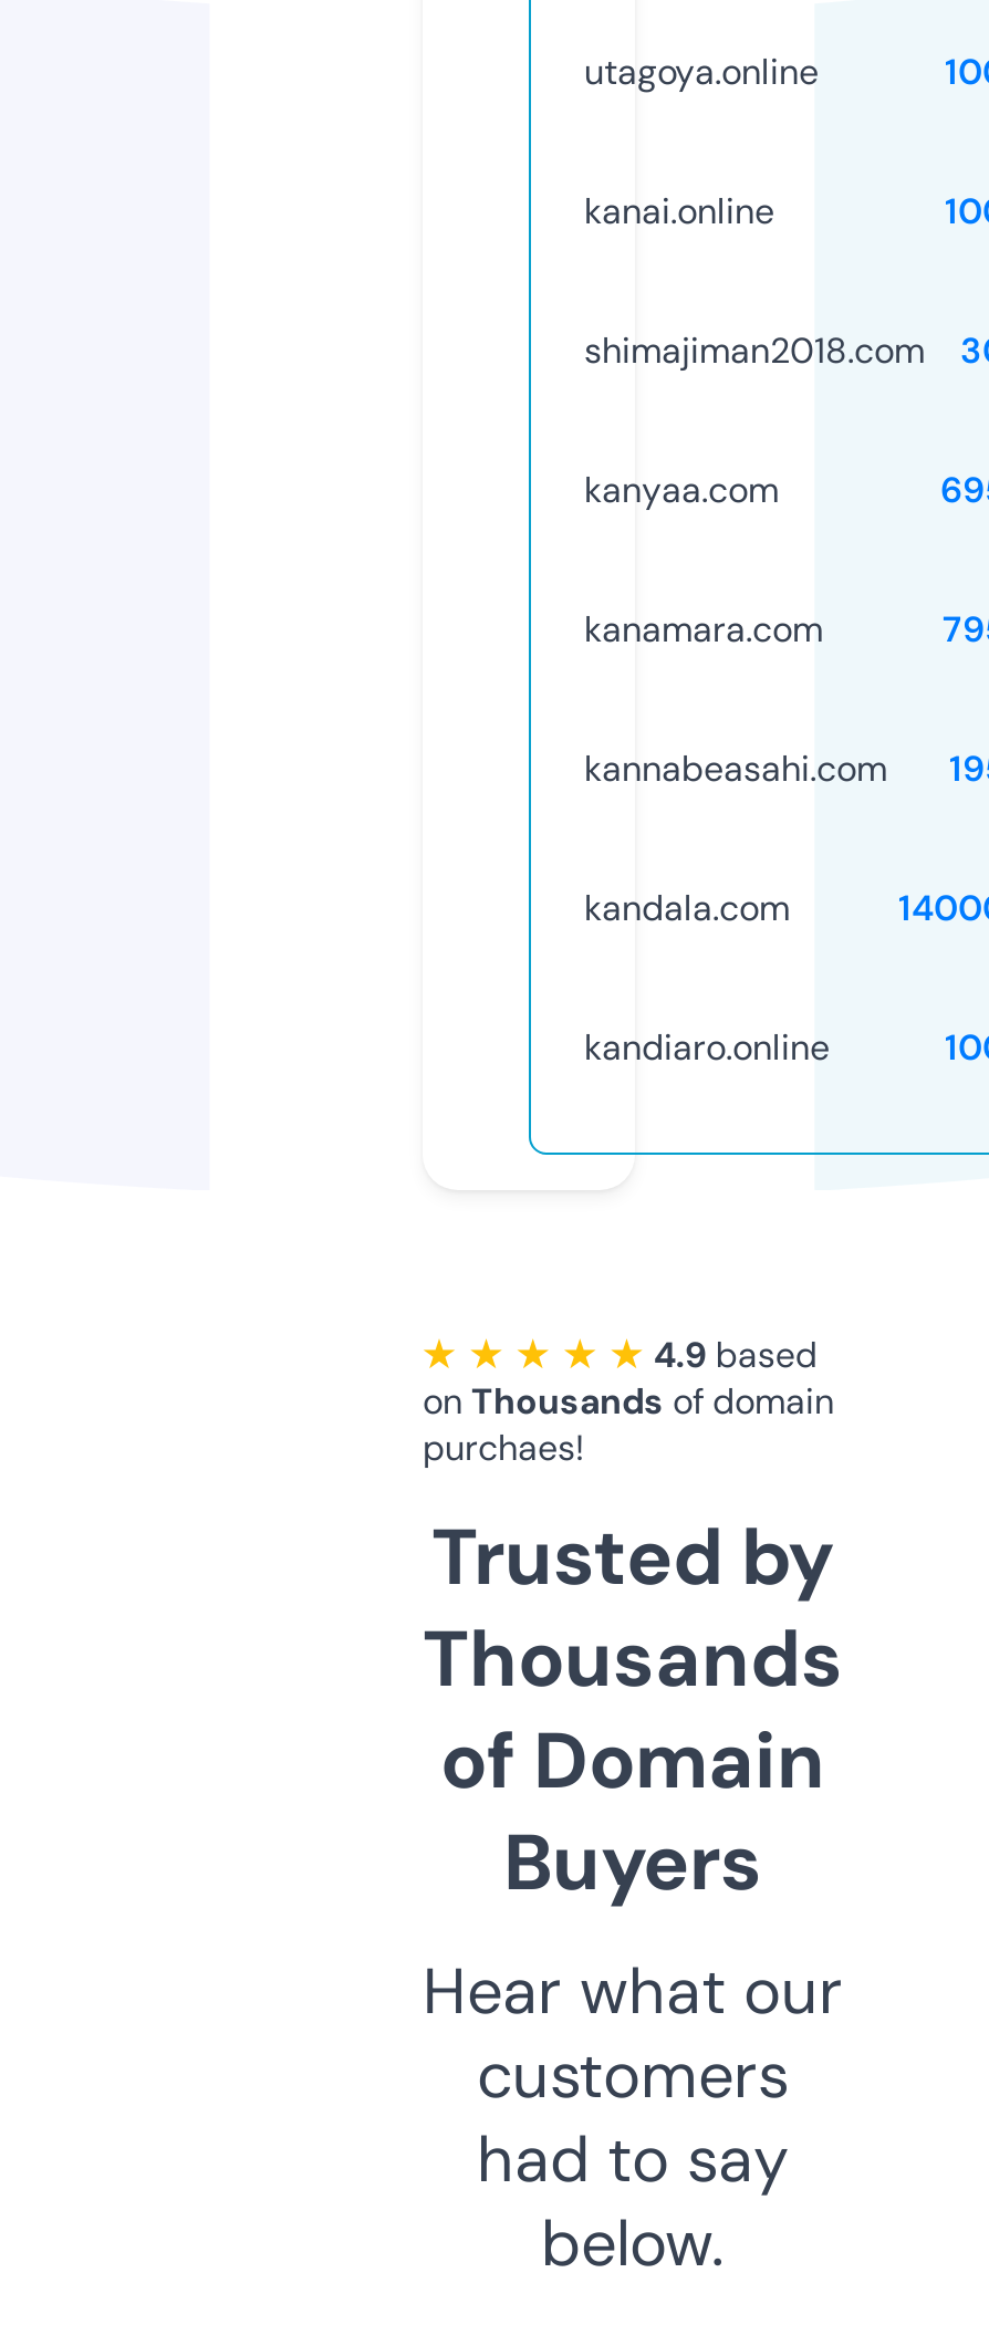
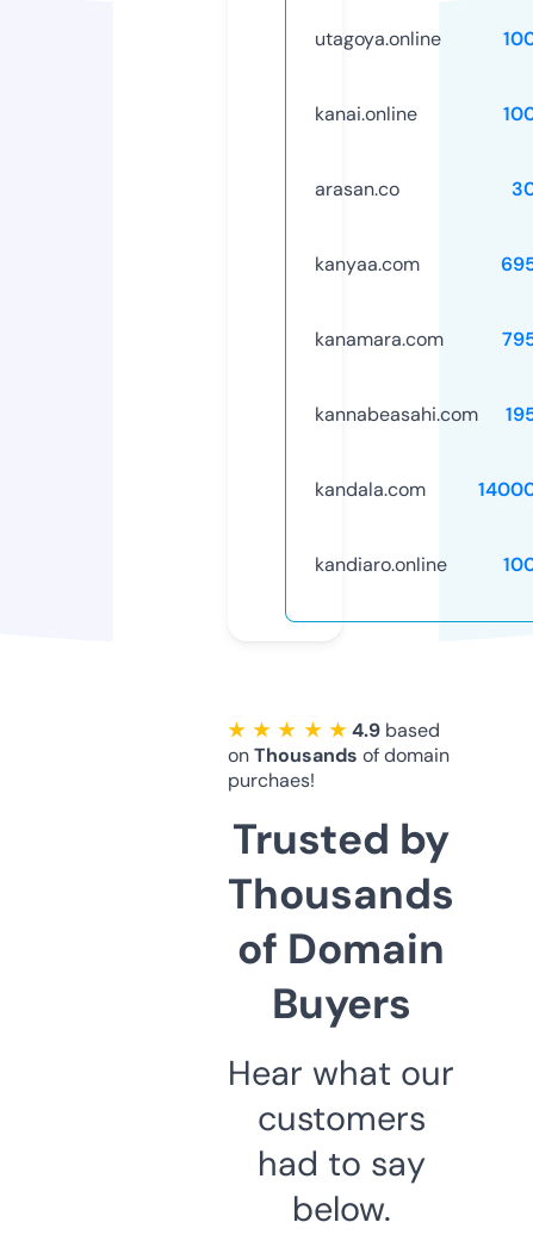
[584,327,925,373] shimajiman2018.com -> [315,176,399,201] arasan.co

